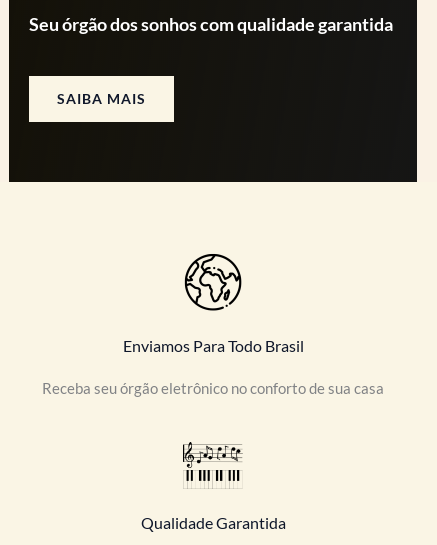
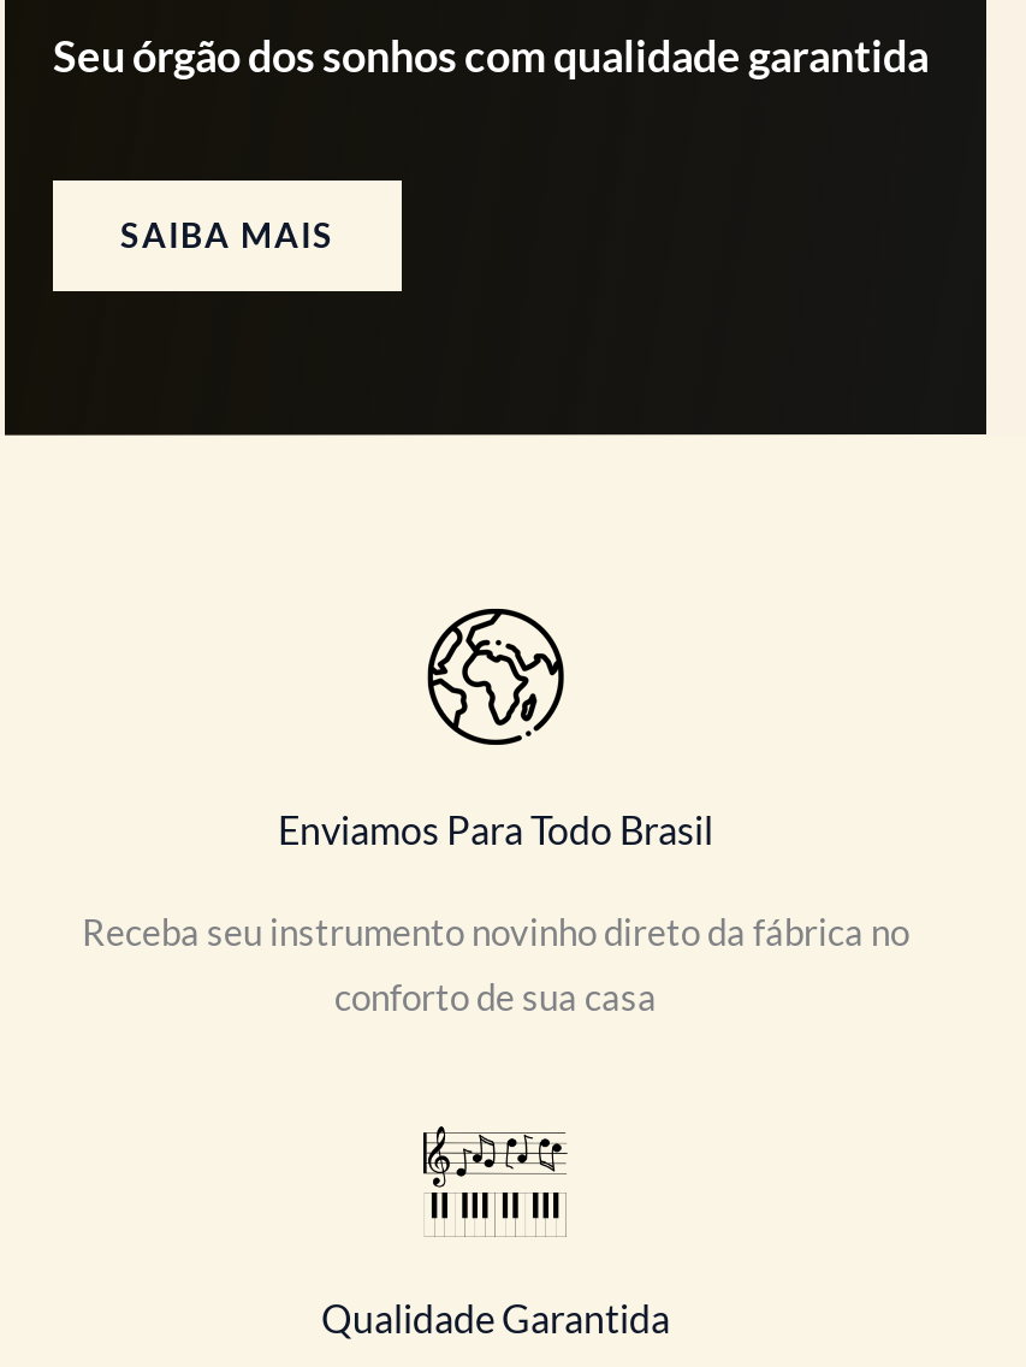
[42,379,384,397] Receba seu órgão eletrônico no conforto de sua casa -> [82,909,909,1017] Receba seu instrumento novinho direto da fábrica no | conforto de sua casa

